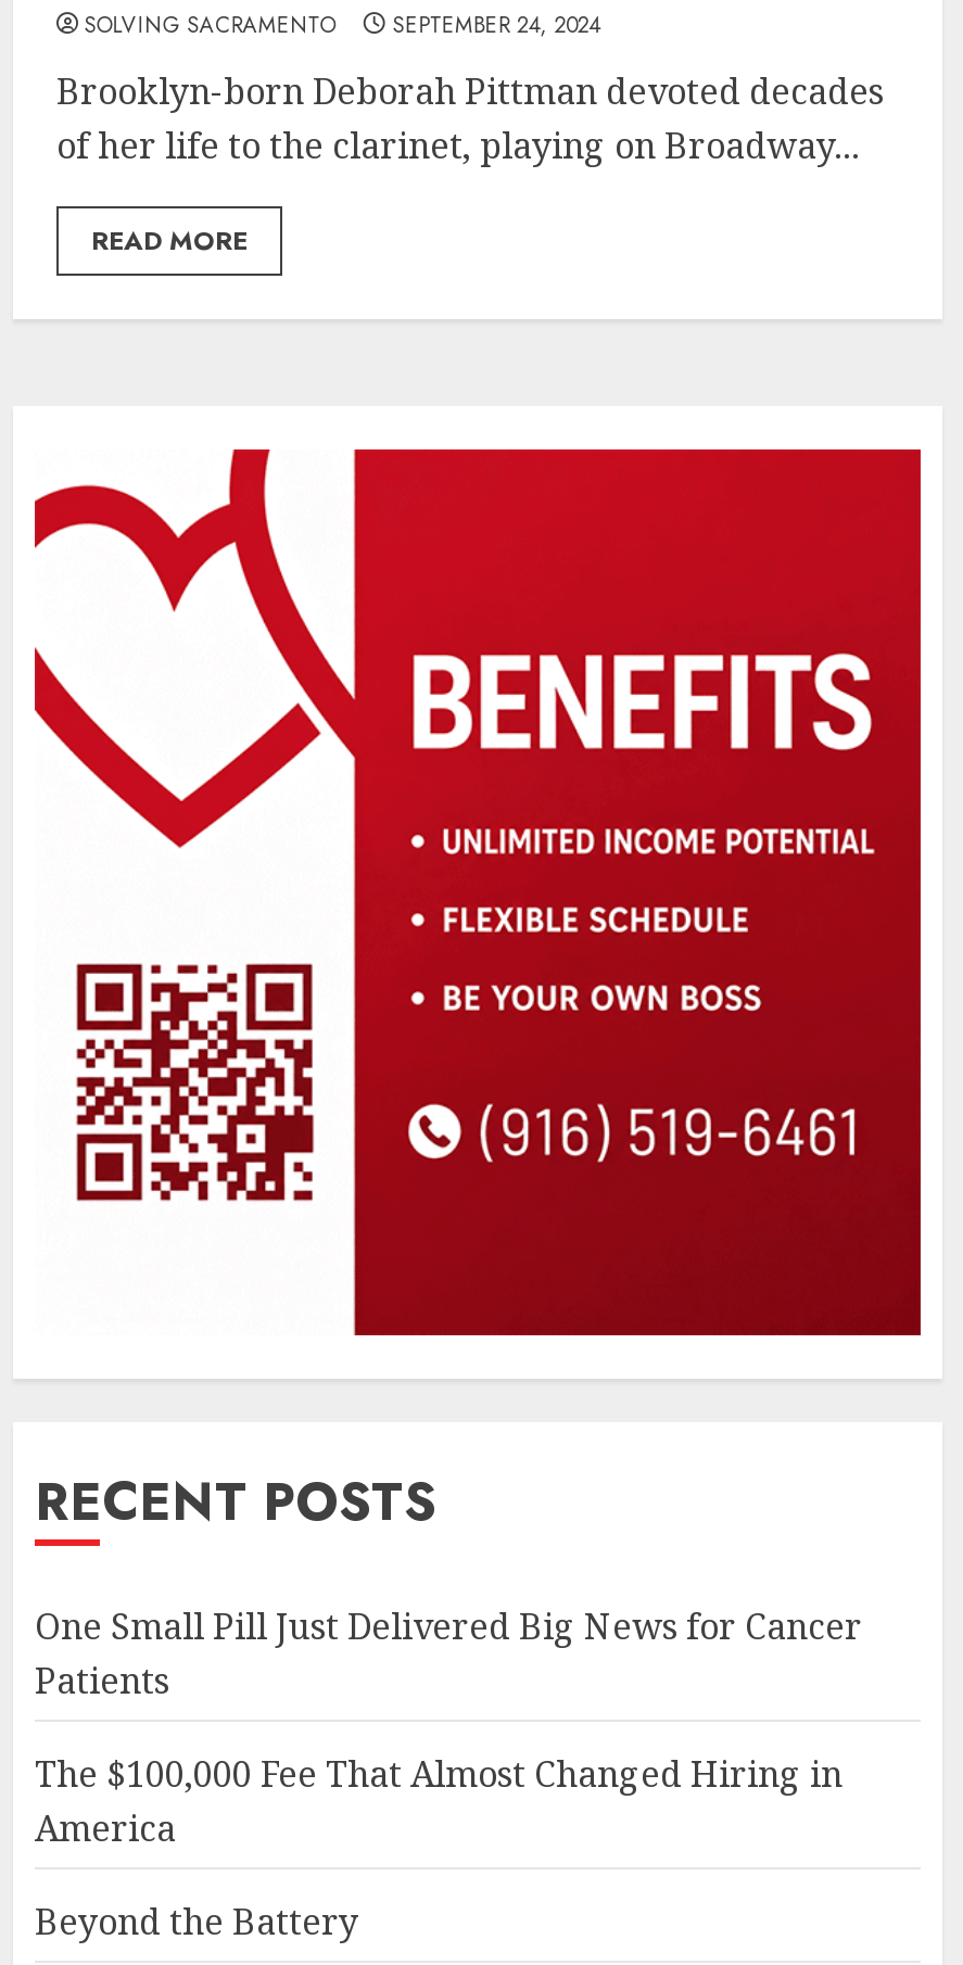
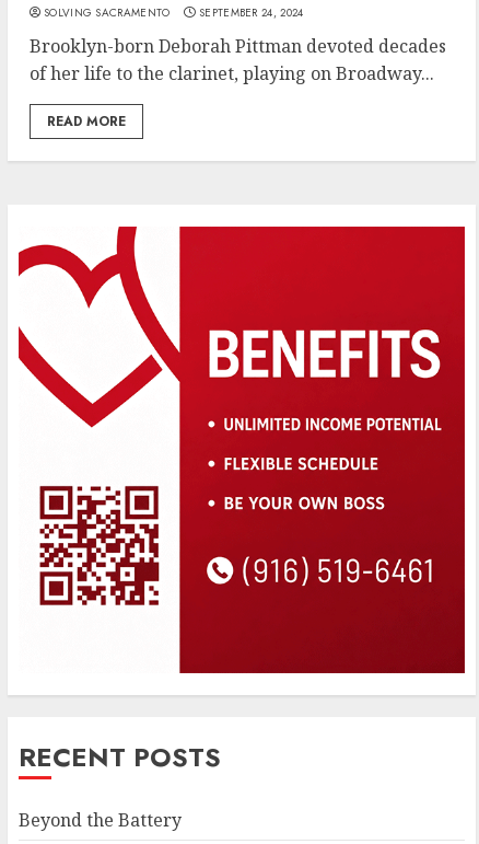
[35,1602,862,1851] One Small Pill Just Delivered Big News for Cancer | Patients | The $100,000 Fee That Almost Changed Hiring in | America -> none

